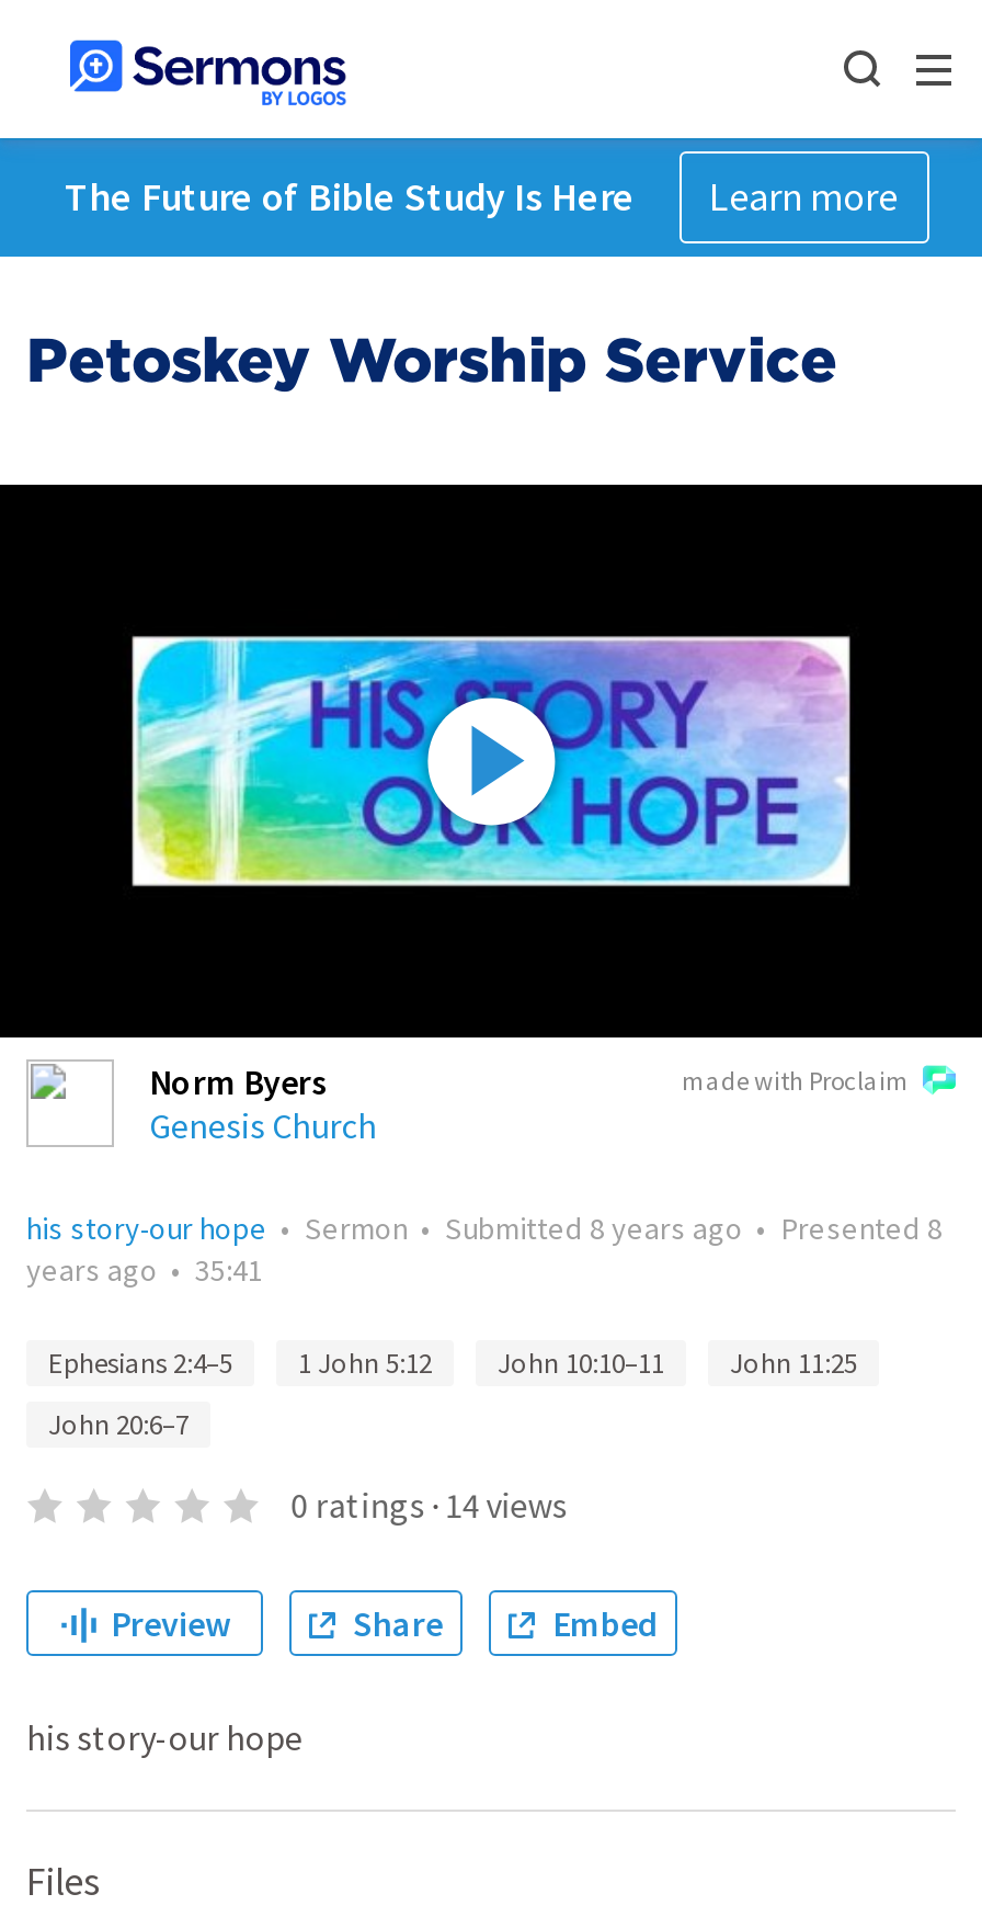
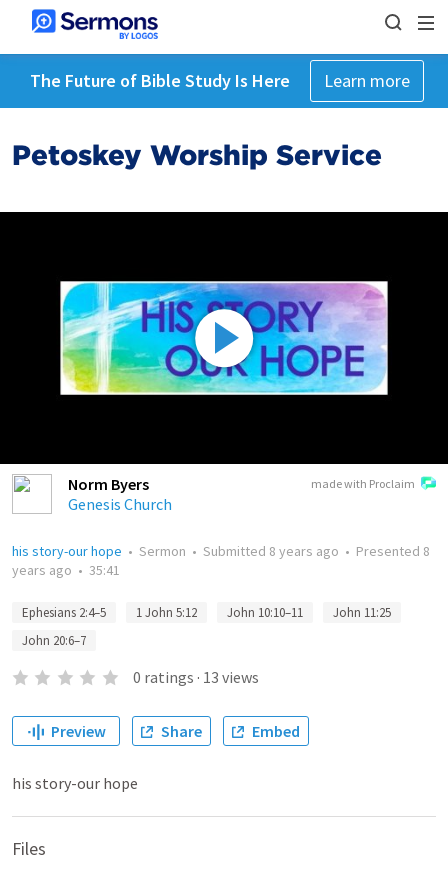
[291,1483,567,1527] 0 ratings · 14 views -> [133,667,259,687] 0 ratings · 13 views

